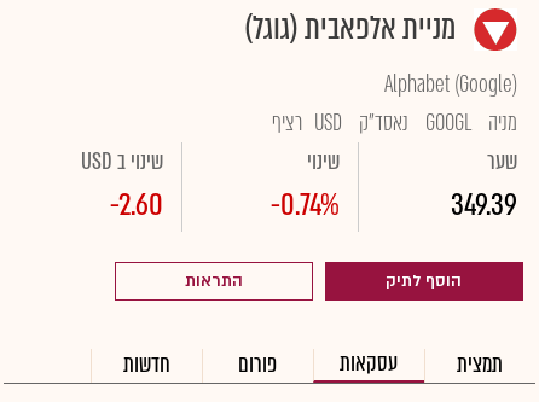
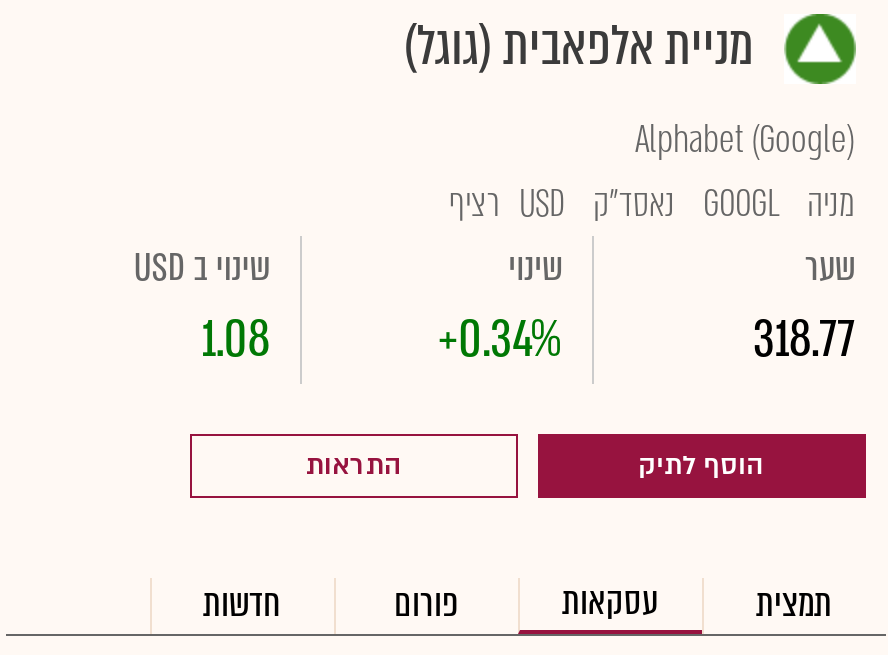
[474,7,517,52] [image] -> [784,12,858,86] [image]
[110,183,163,227] -2.60 -> [202,304,270,376] 1.08
[271,183,340,227] -0.74% -> [438,304,562,376] +0.34%
[450,183,517,227] 349.39 -> [753,304,855,376] 318.77

